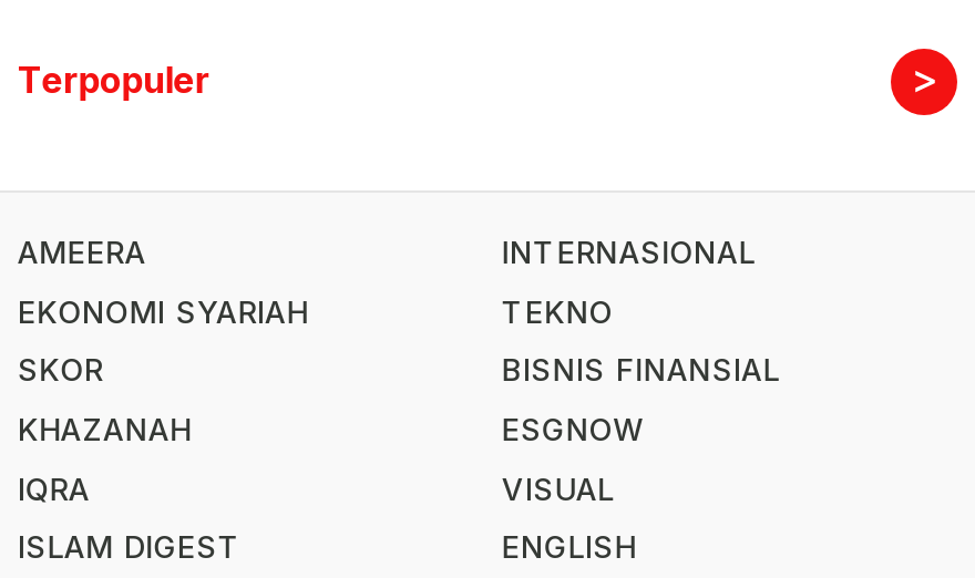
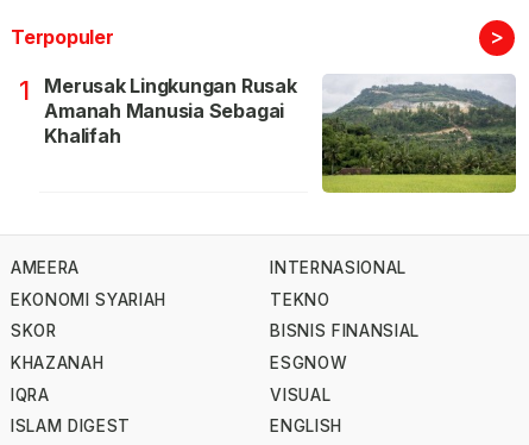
none -> [19,74,517,194] [image] | 1 | Merusak Lingkungan Rusak | Amanah Manusia Sebagai | Khalifah

